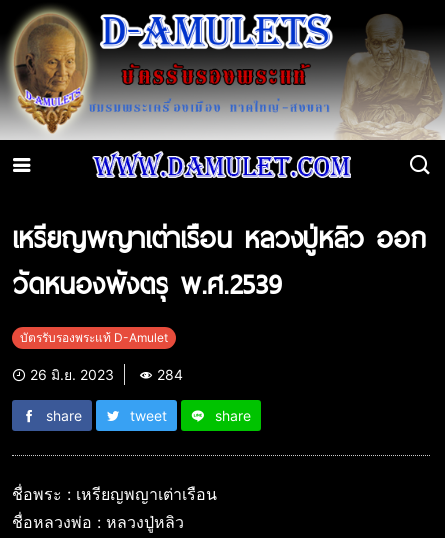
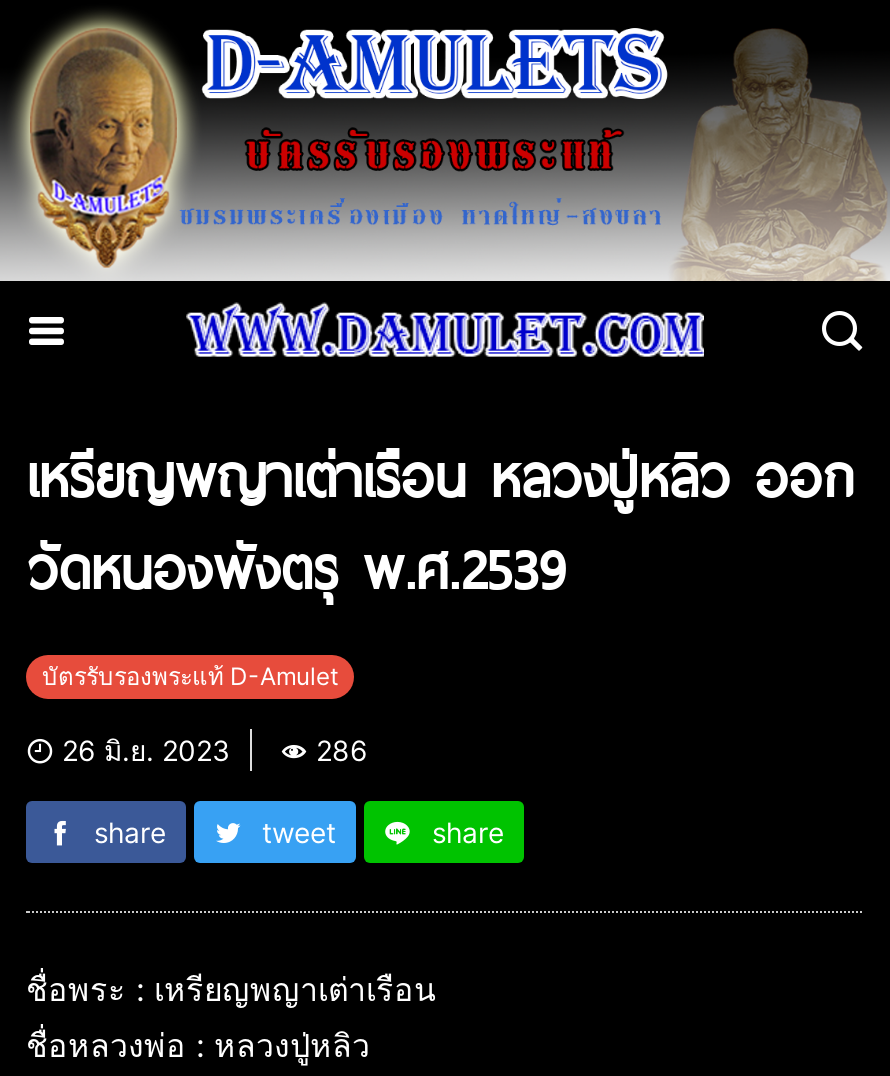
[153,366,183,383] 284 -> [308,733,368,767] 286

